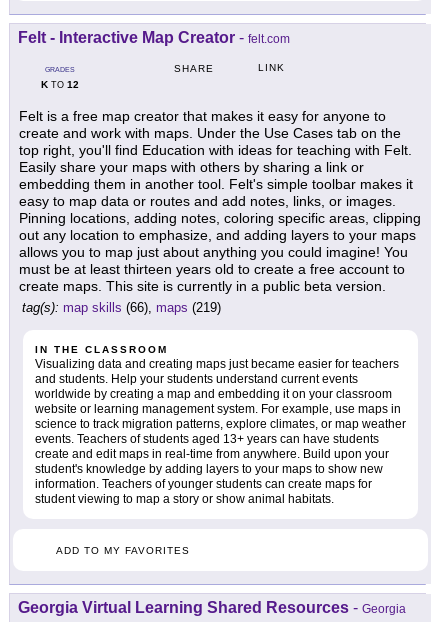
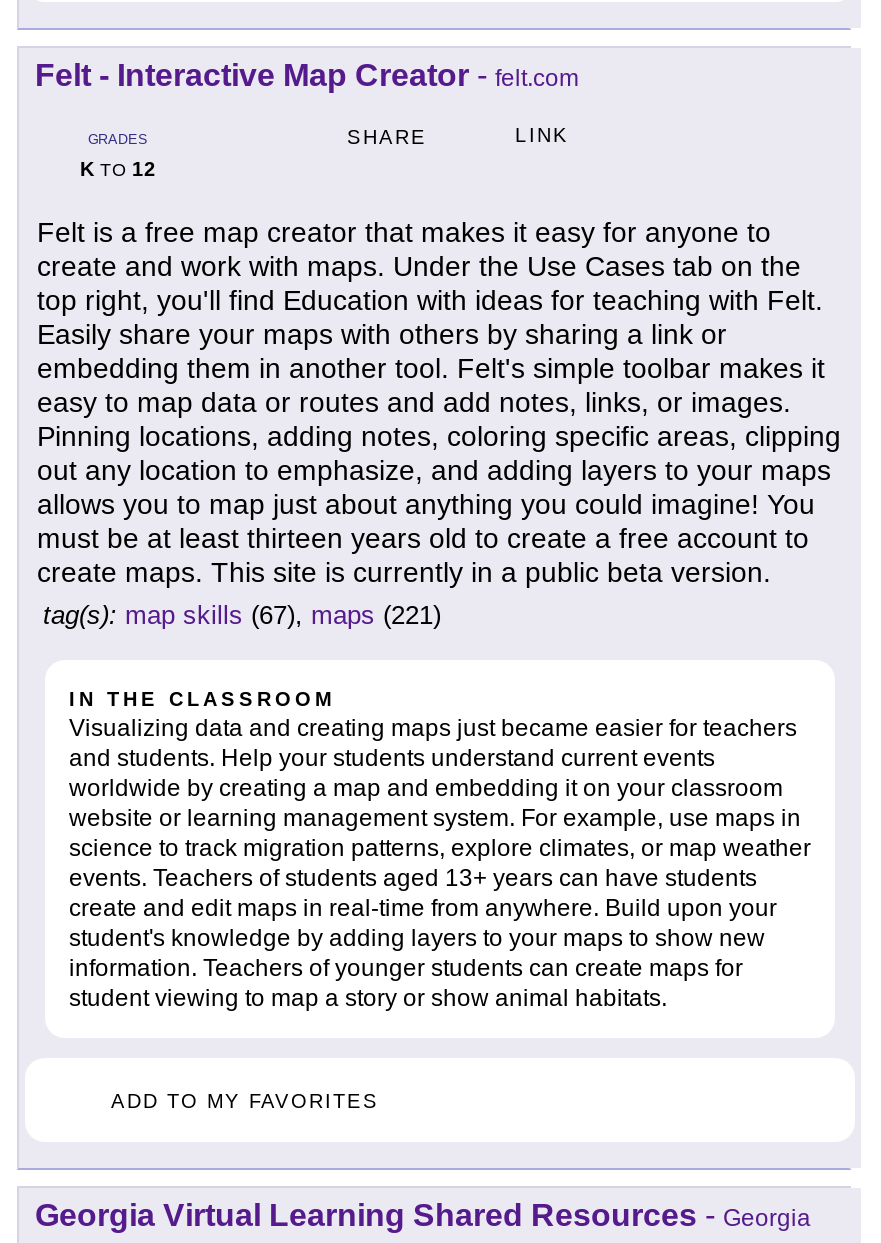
[22,300,221,315] tag(s): map skills (66), maps (219) -> [43,601,441,631] tag(s): map skills (67), maps (221)

